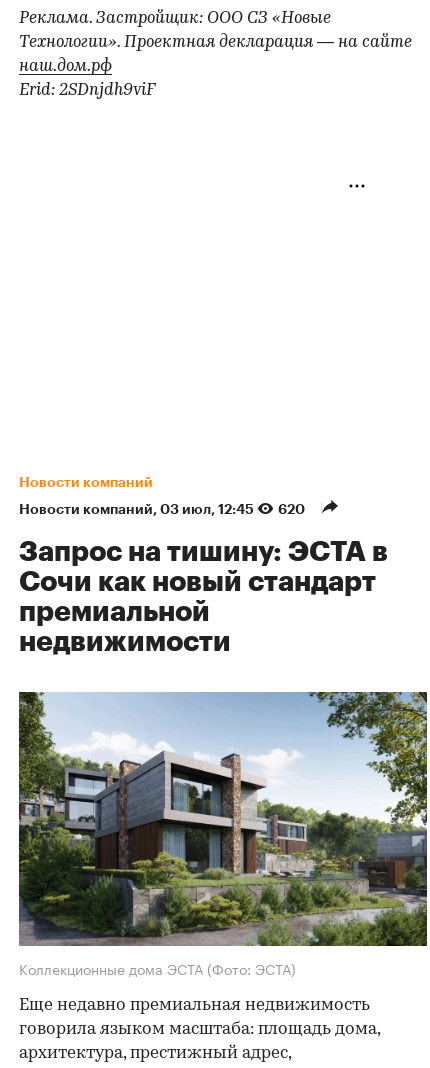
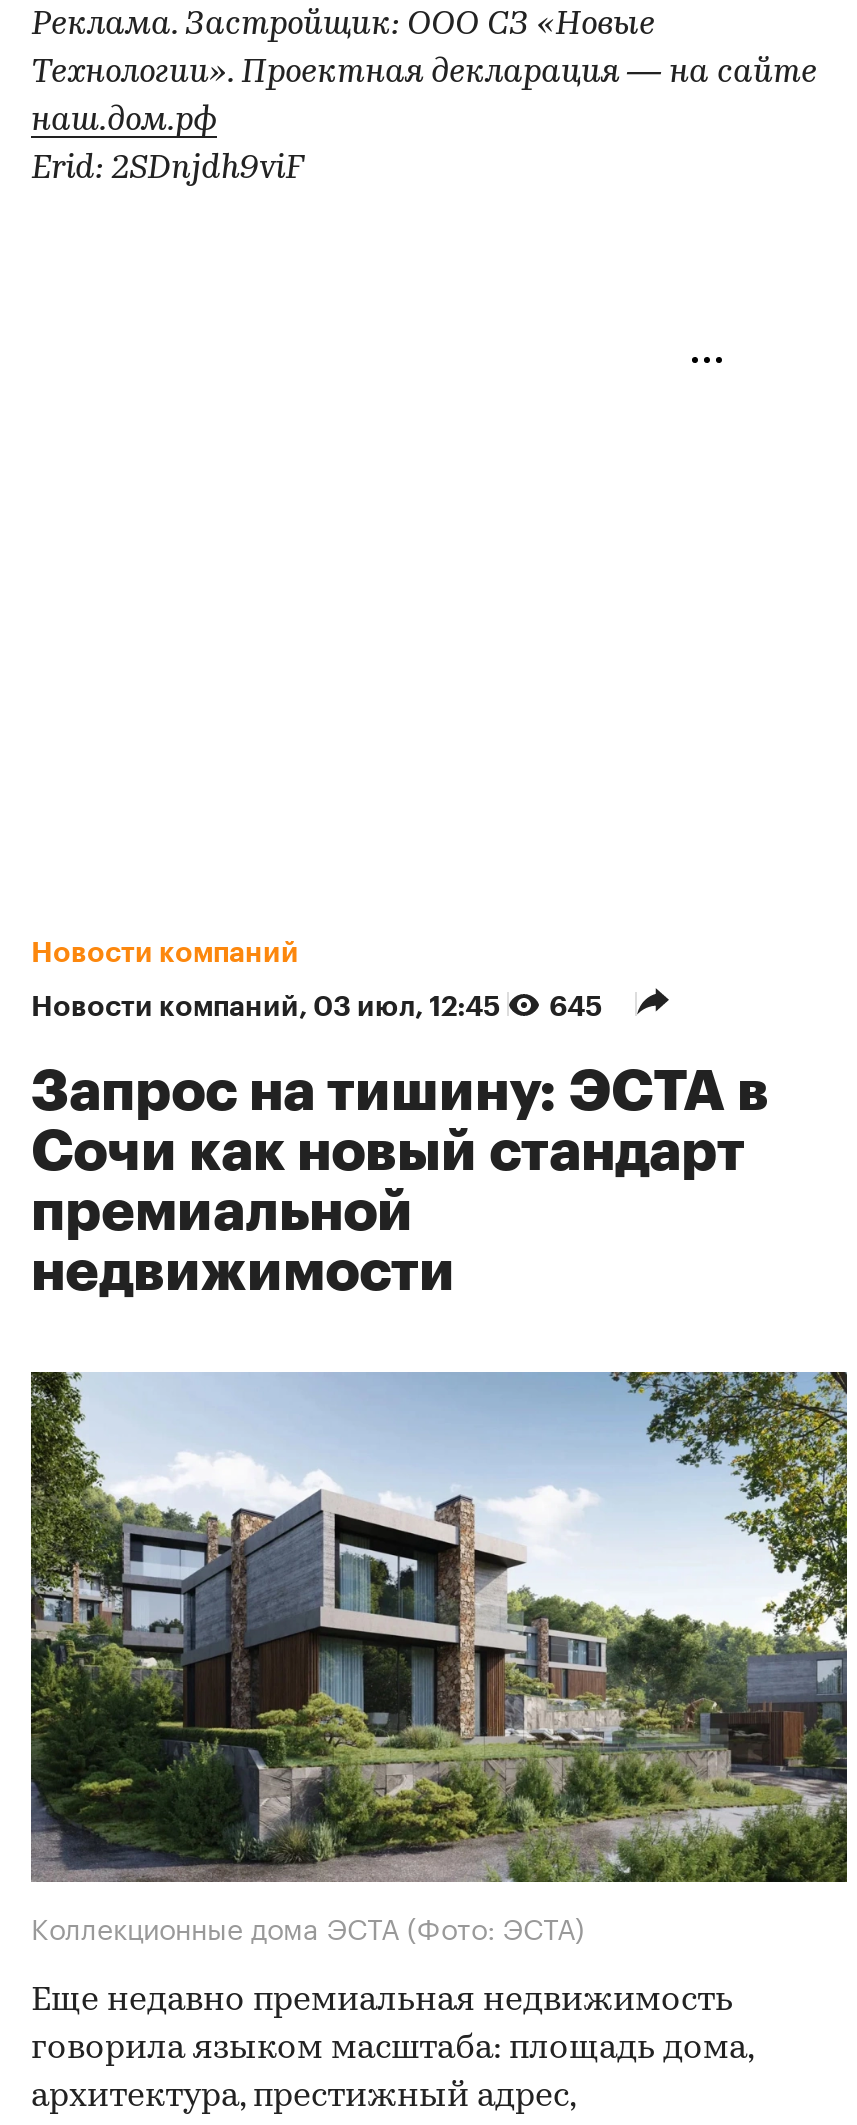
[19,502,305,516] Новости компаний, 03 июл, 12:45 620 -> [31,992,603,1020] Новости компаний, 03 июл, 12:45 645

